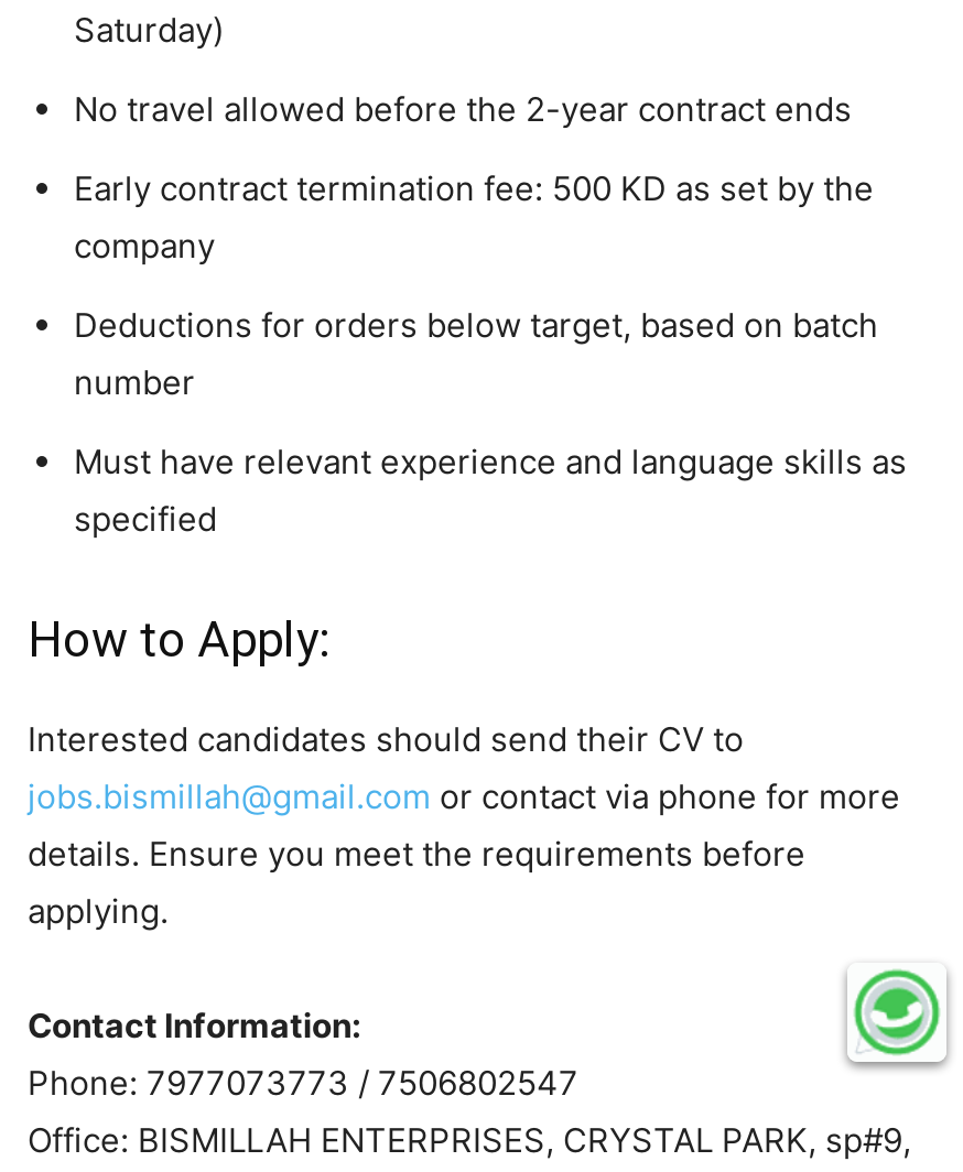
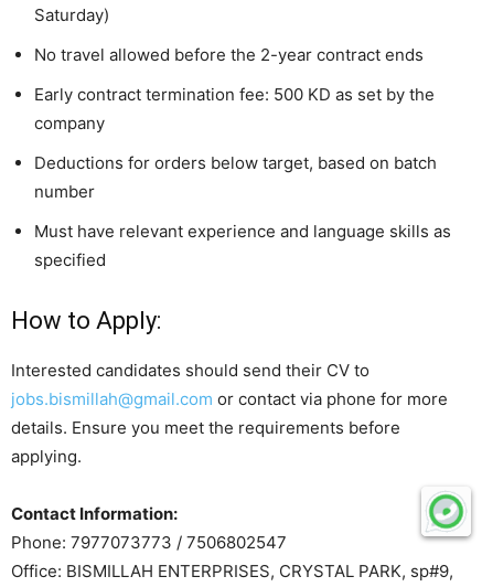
[850,967,944,1079] [image] -> [420,485,472,542] [image]

